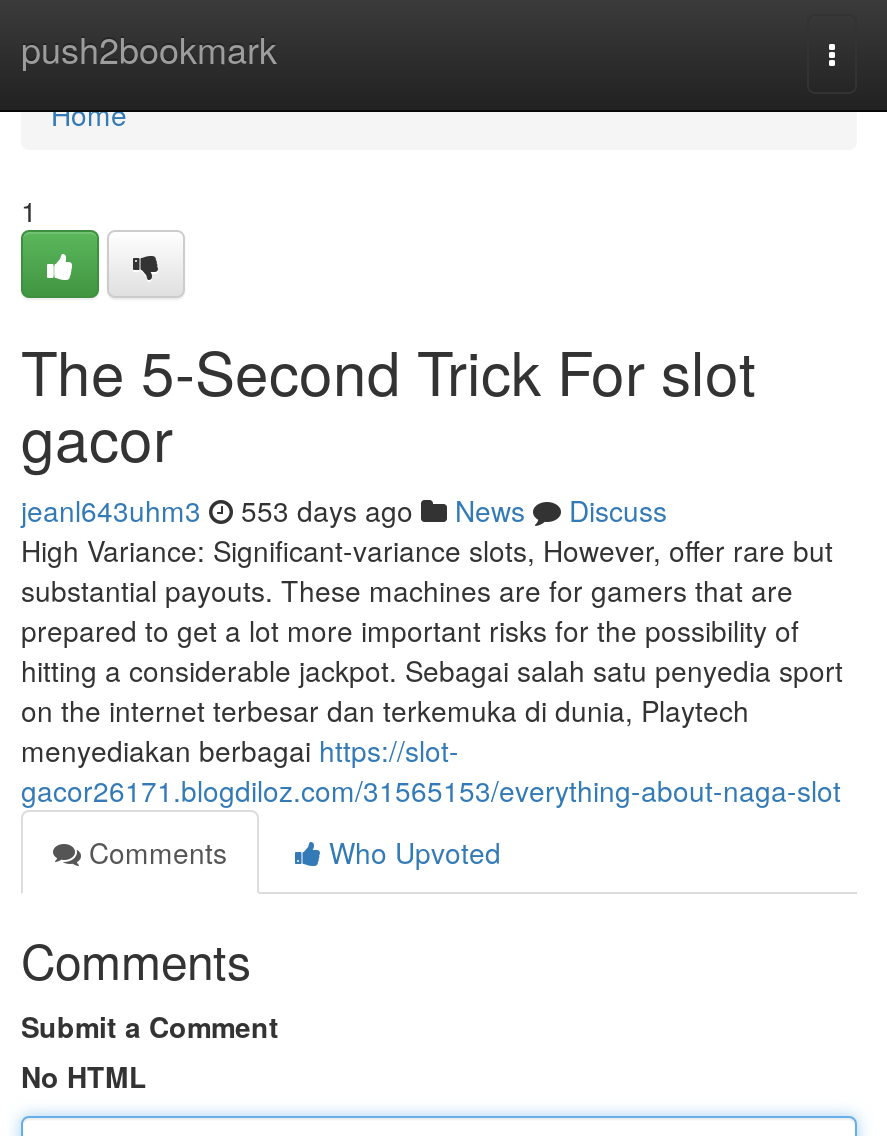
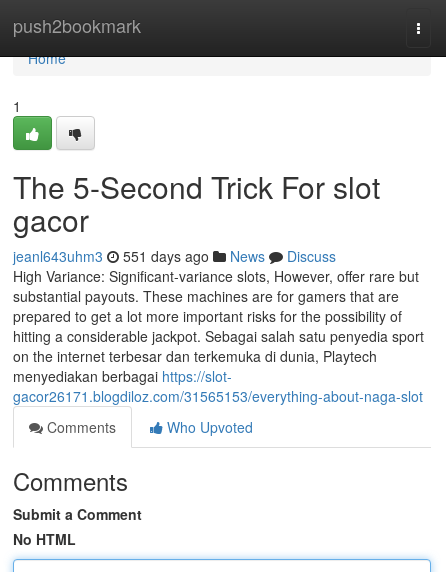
[21,490,667,530] jeanl643uhm3 553 days ago News Discuss -> [13,246,336,266] jeanl643uhm3 551 days ago News Discuss

